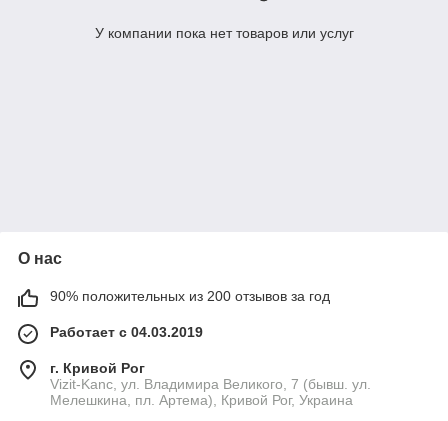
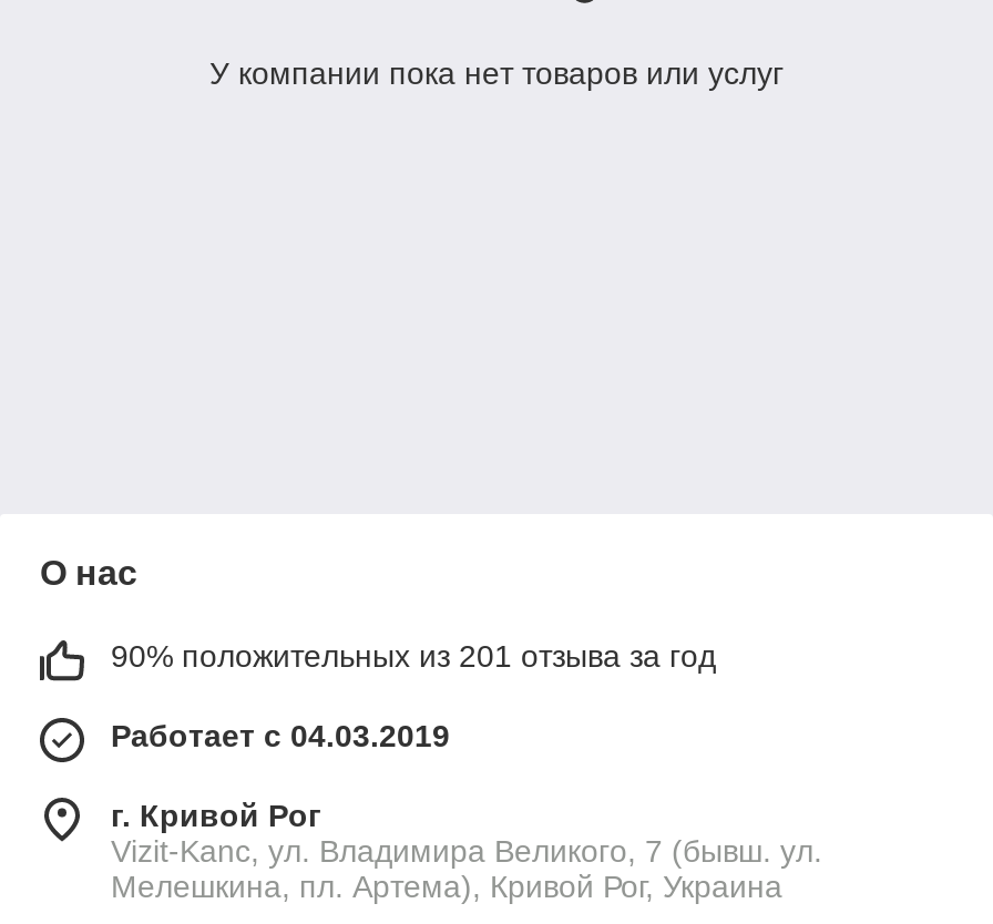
[50,288,330,304] 90% положительных из 200 отзывов за год -> [111,639,716,675] 90% положительных из 201 отзыва за год

